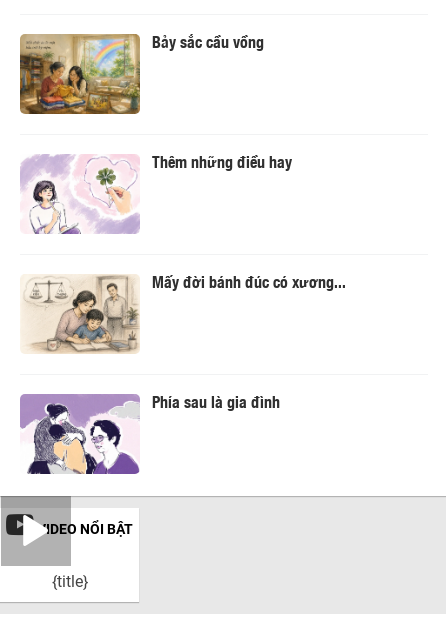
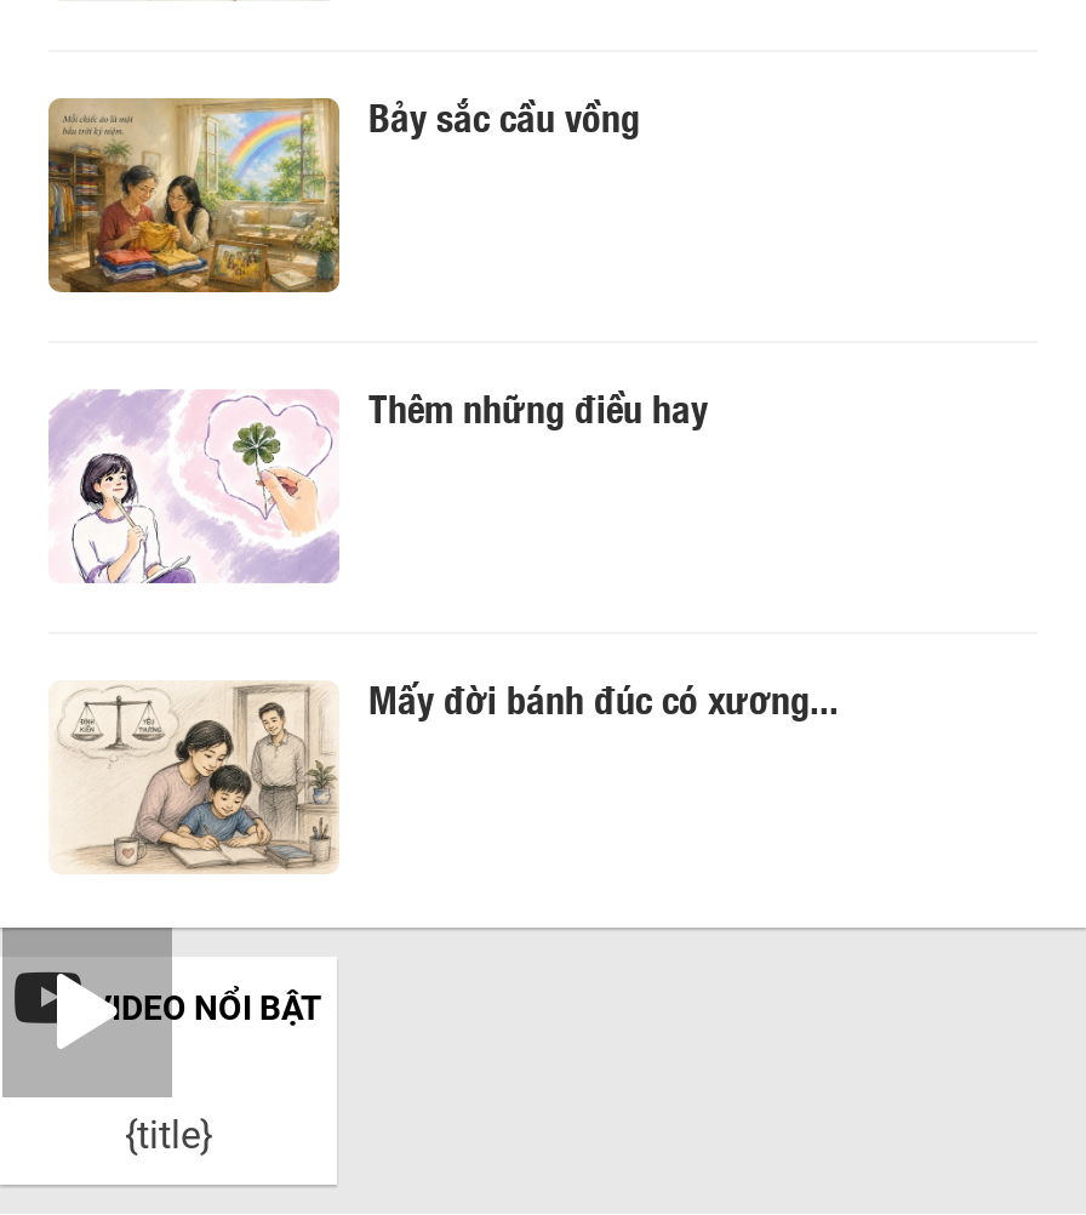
[19,389,280,475] [image] | Phía sau là gia đình -> none

